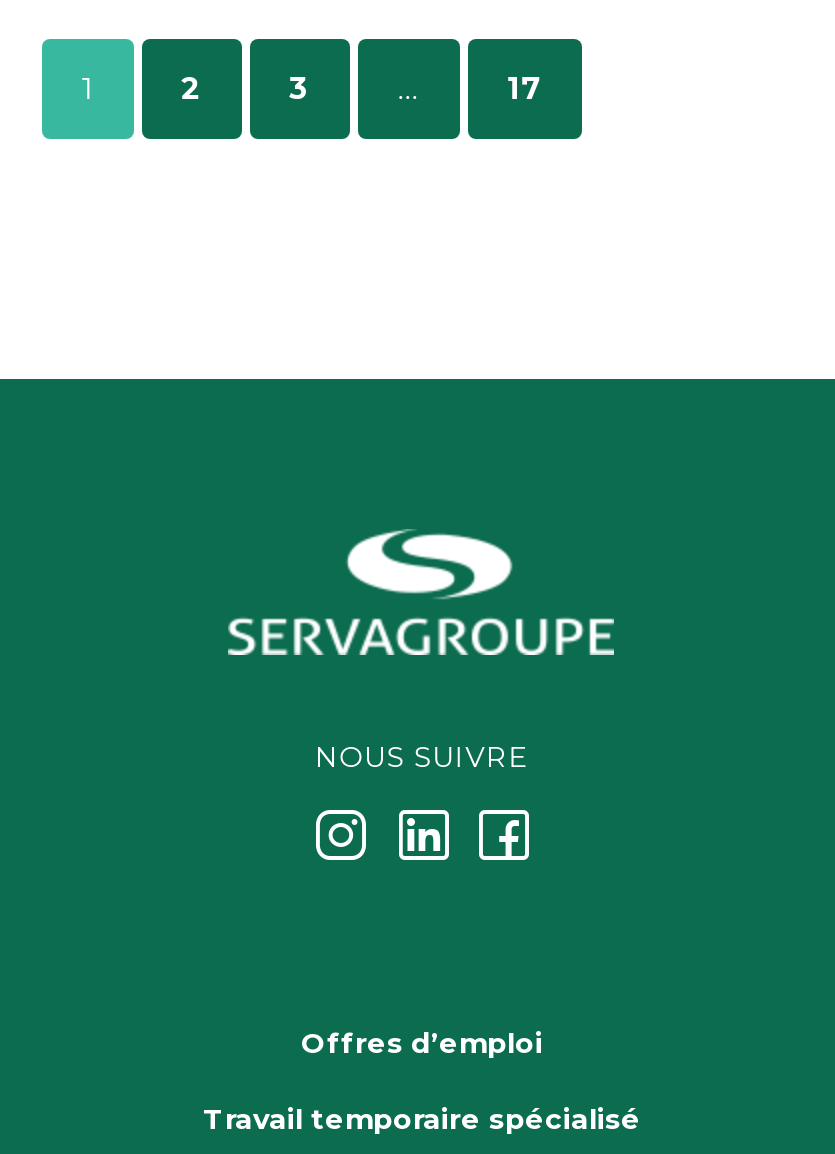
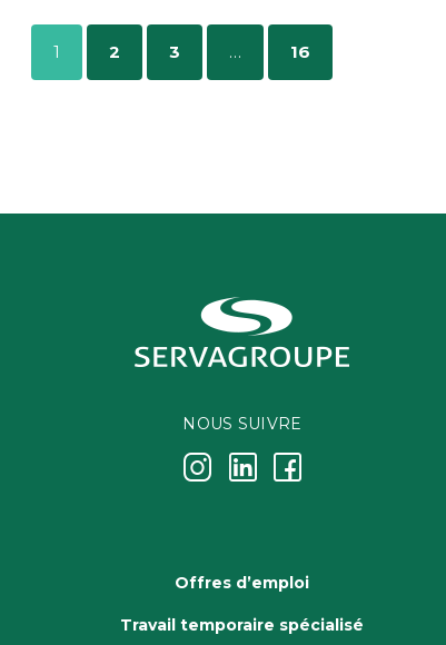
[507,69,541,107] 17 -> [290,41,310,62] 16

